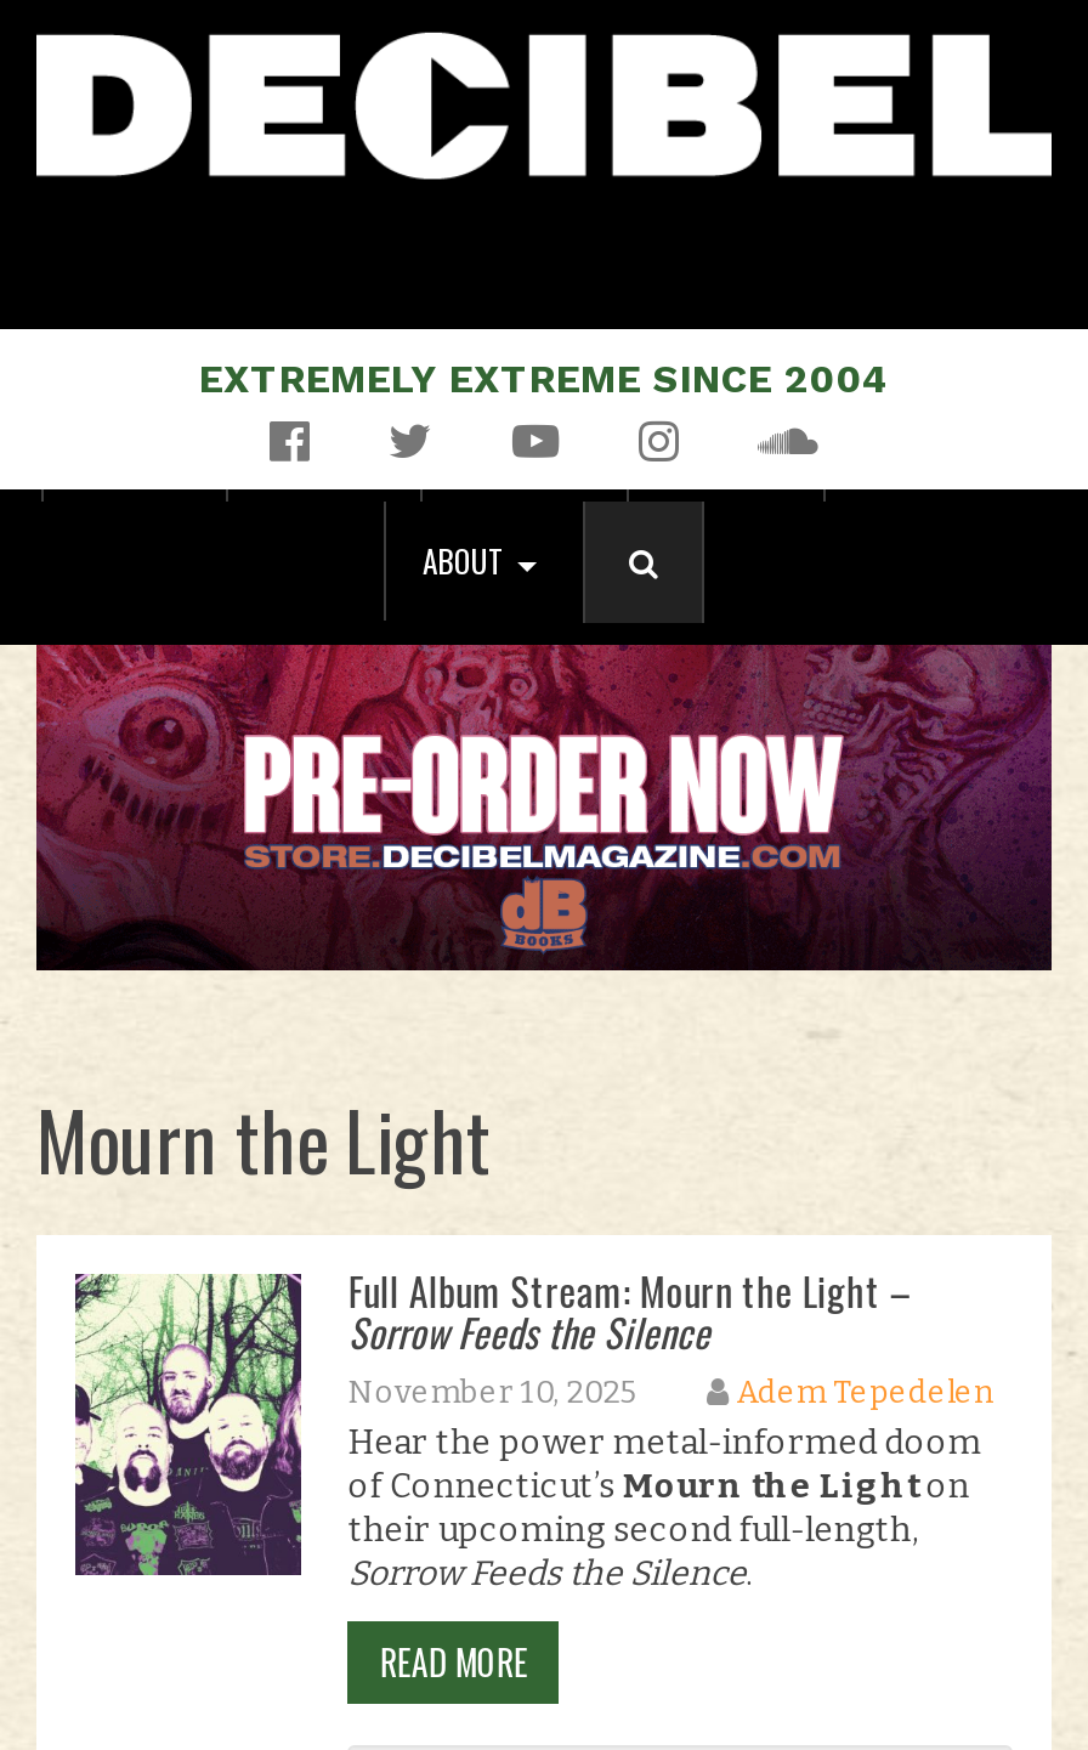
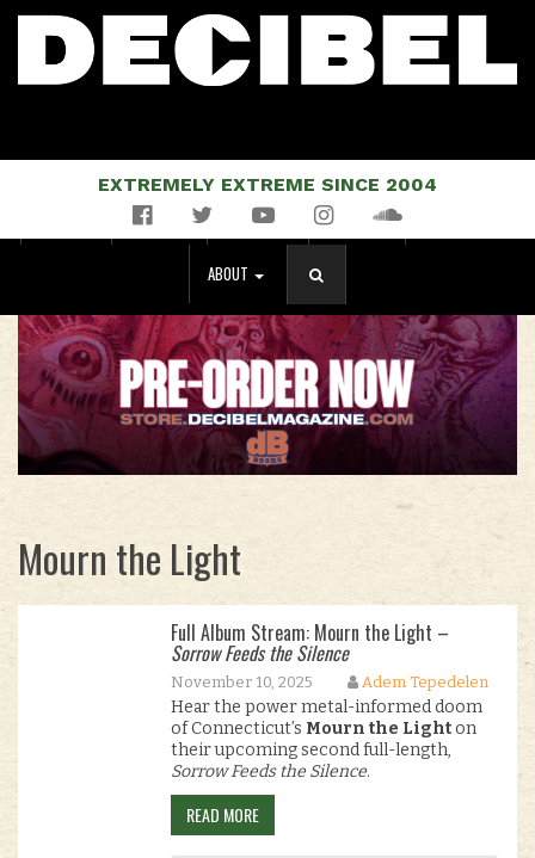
[73,1272,304,1578] [image] -> none

